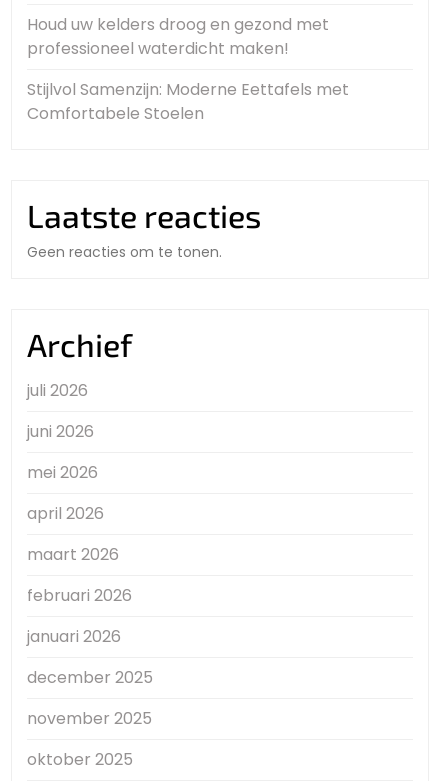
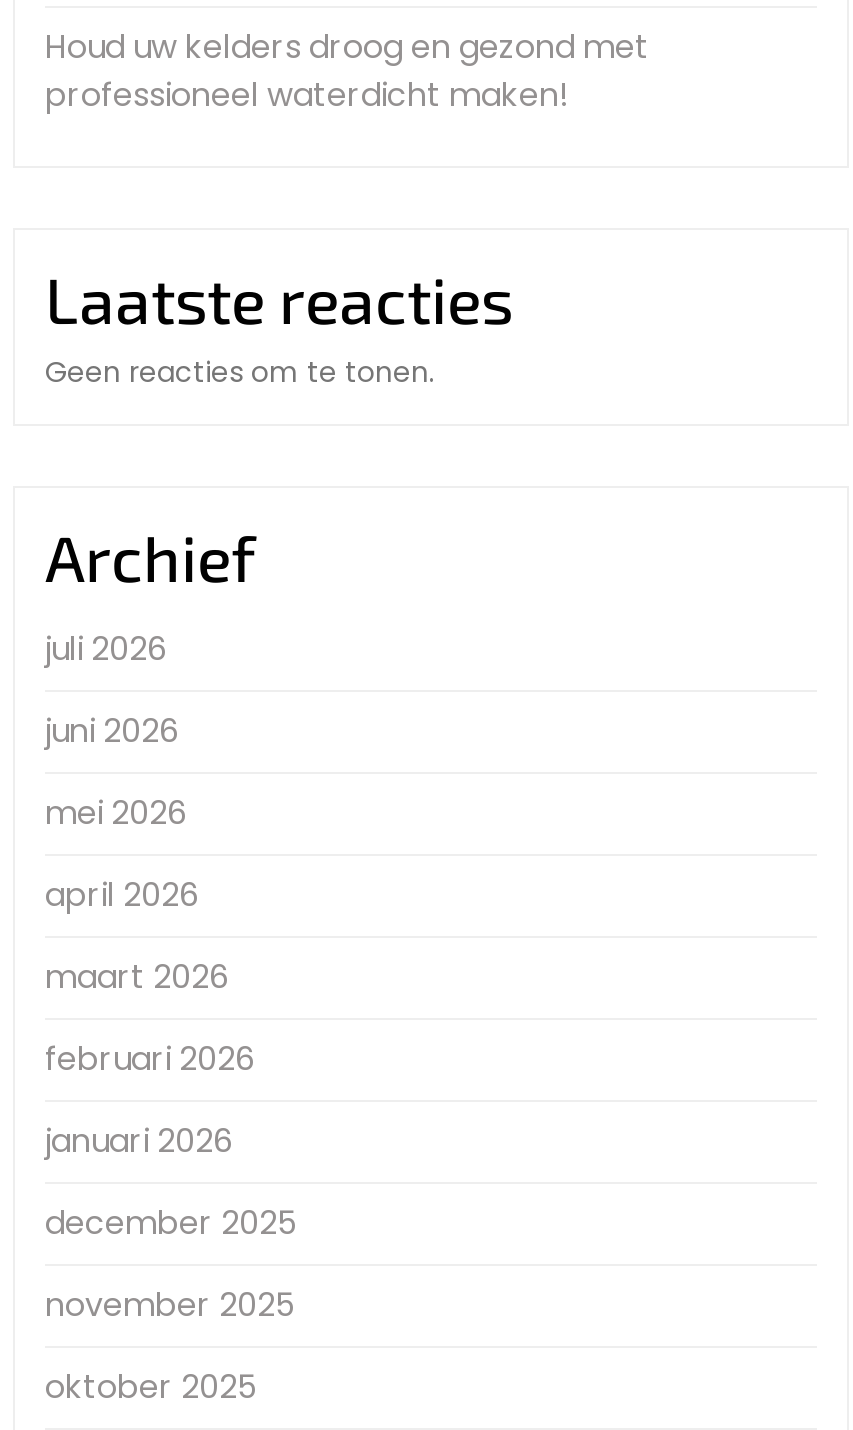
[27,78,349,125] Stijlvol Samenzijn: Moderne Eettafels met | Comfortabele Stoelen -> none

